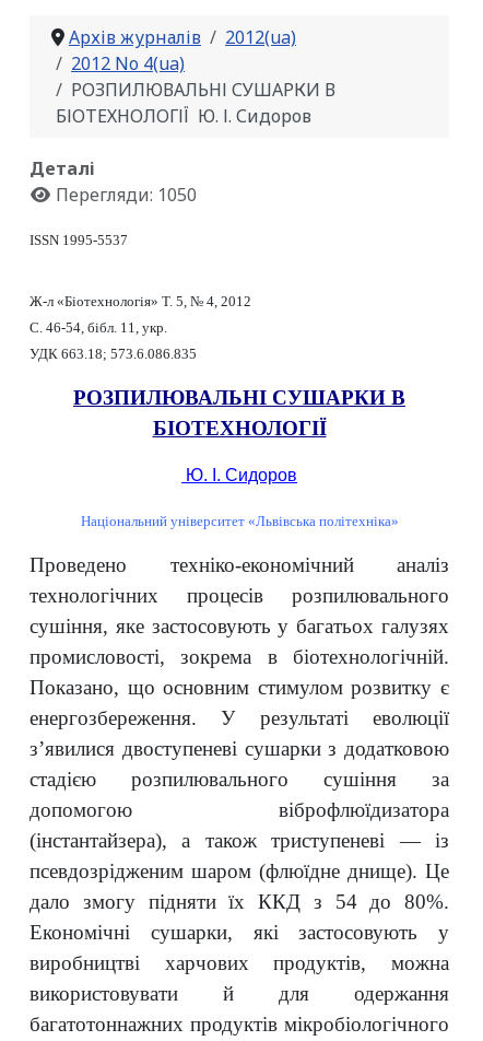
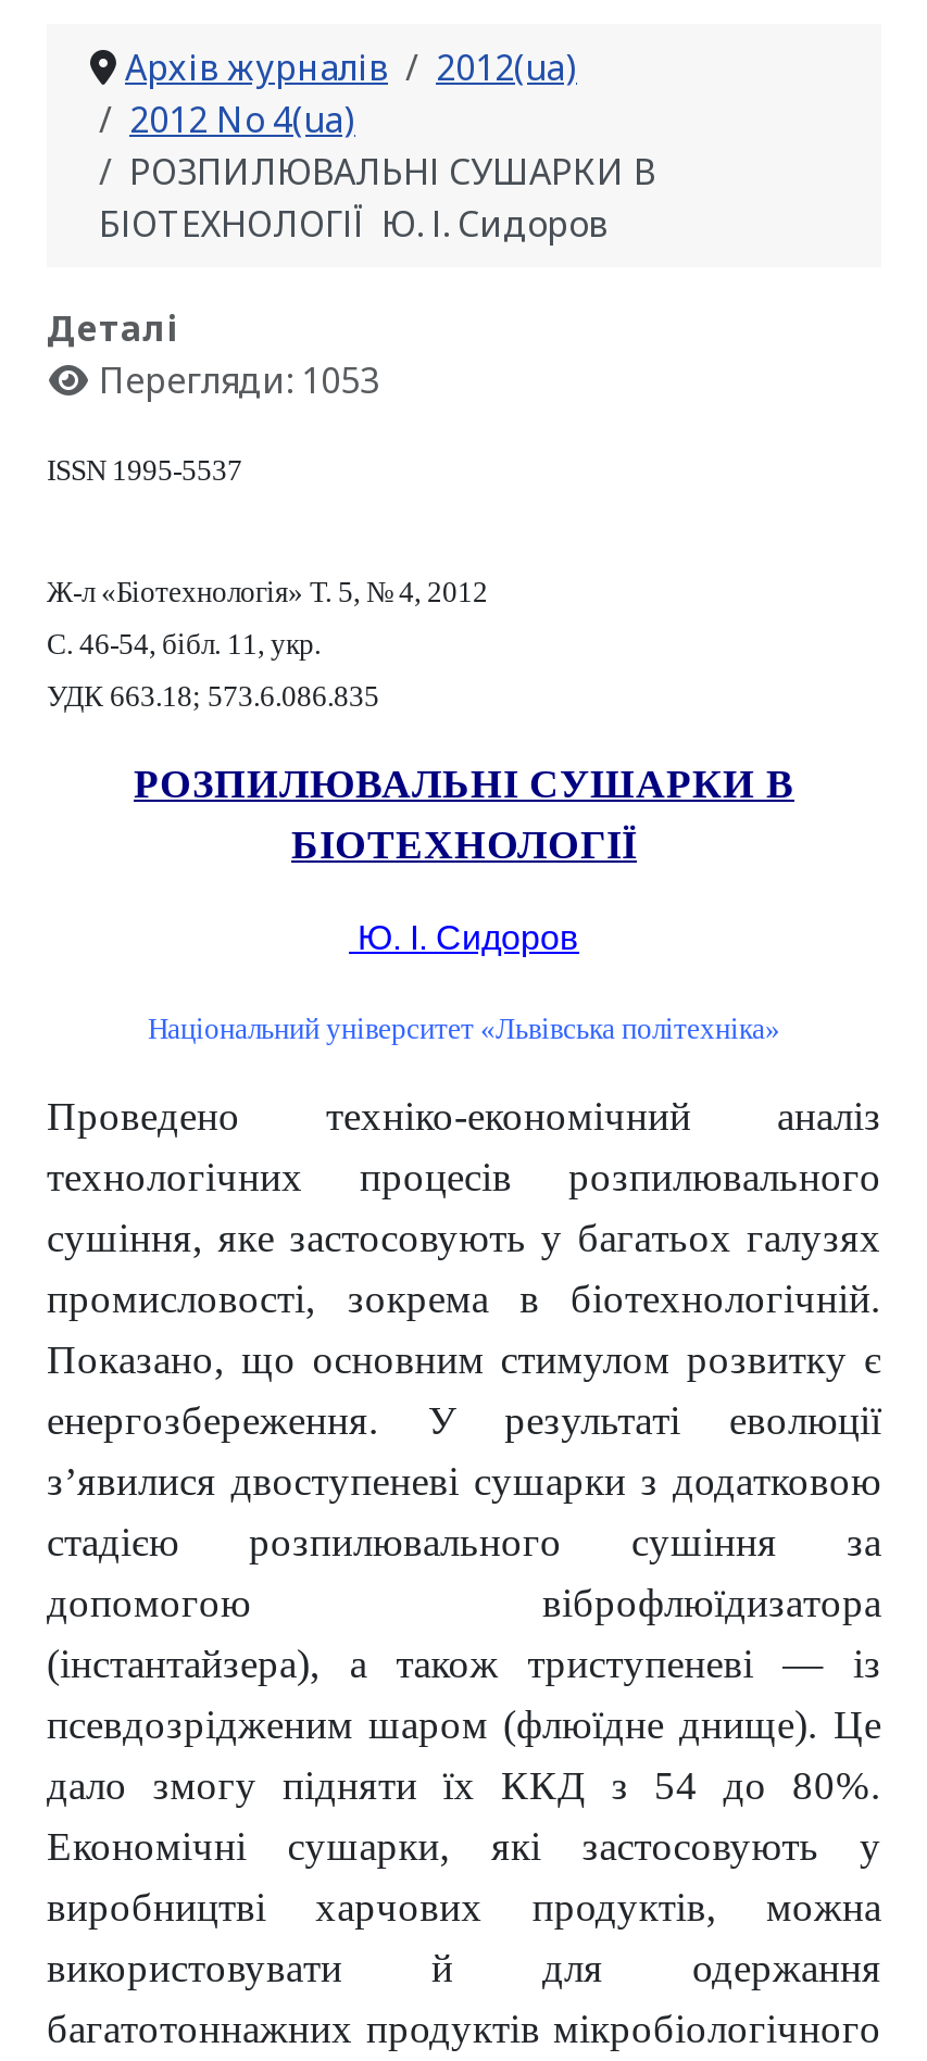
[56,183,197,207] Перегляди: 1050 -> [99,357,379,405] Перегляди: 1053

